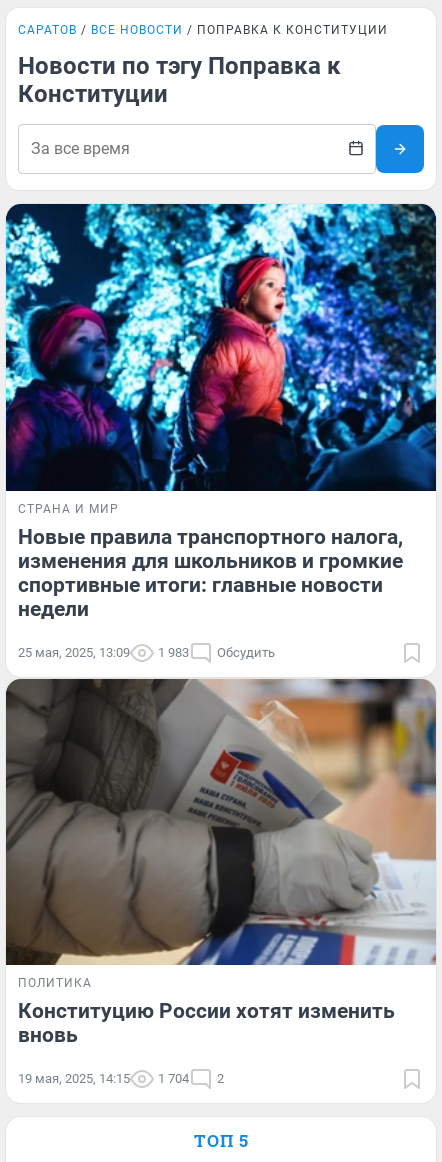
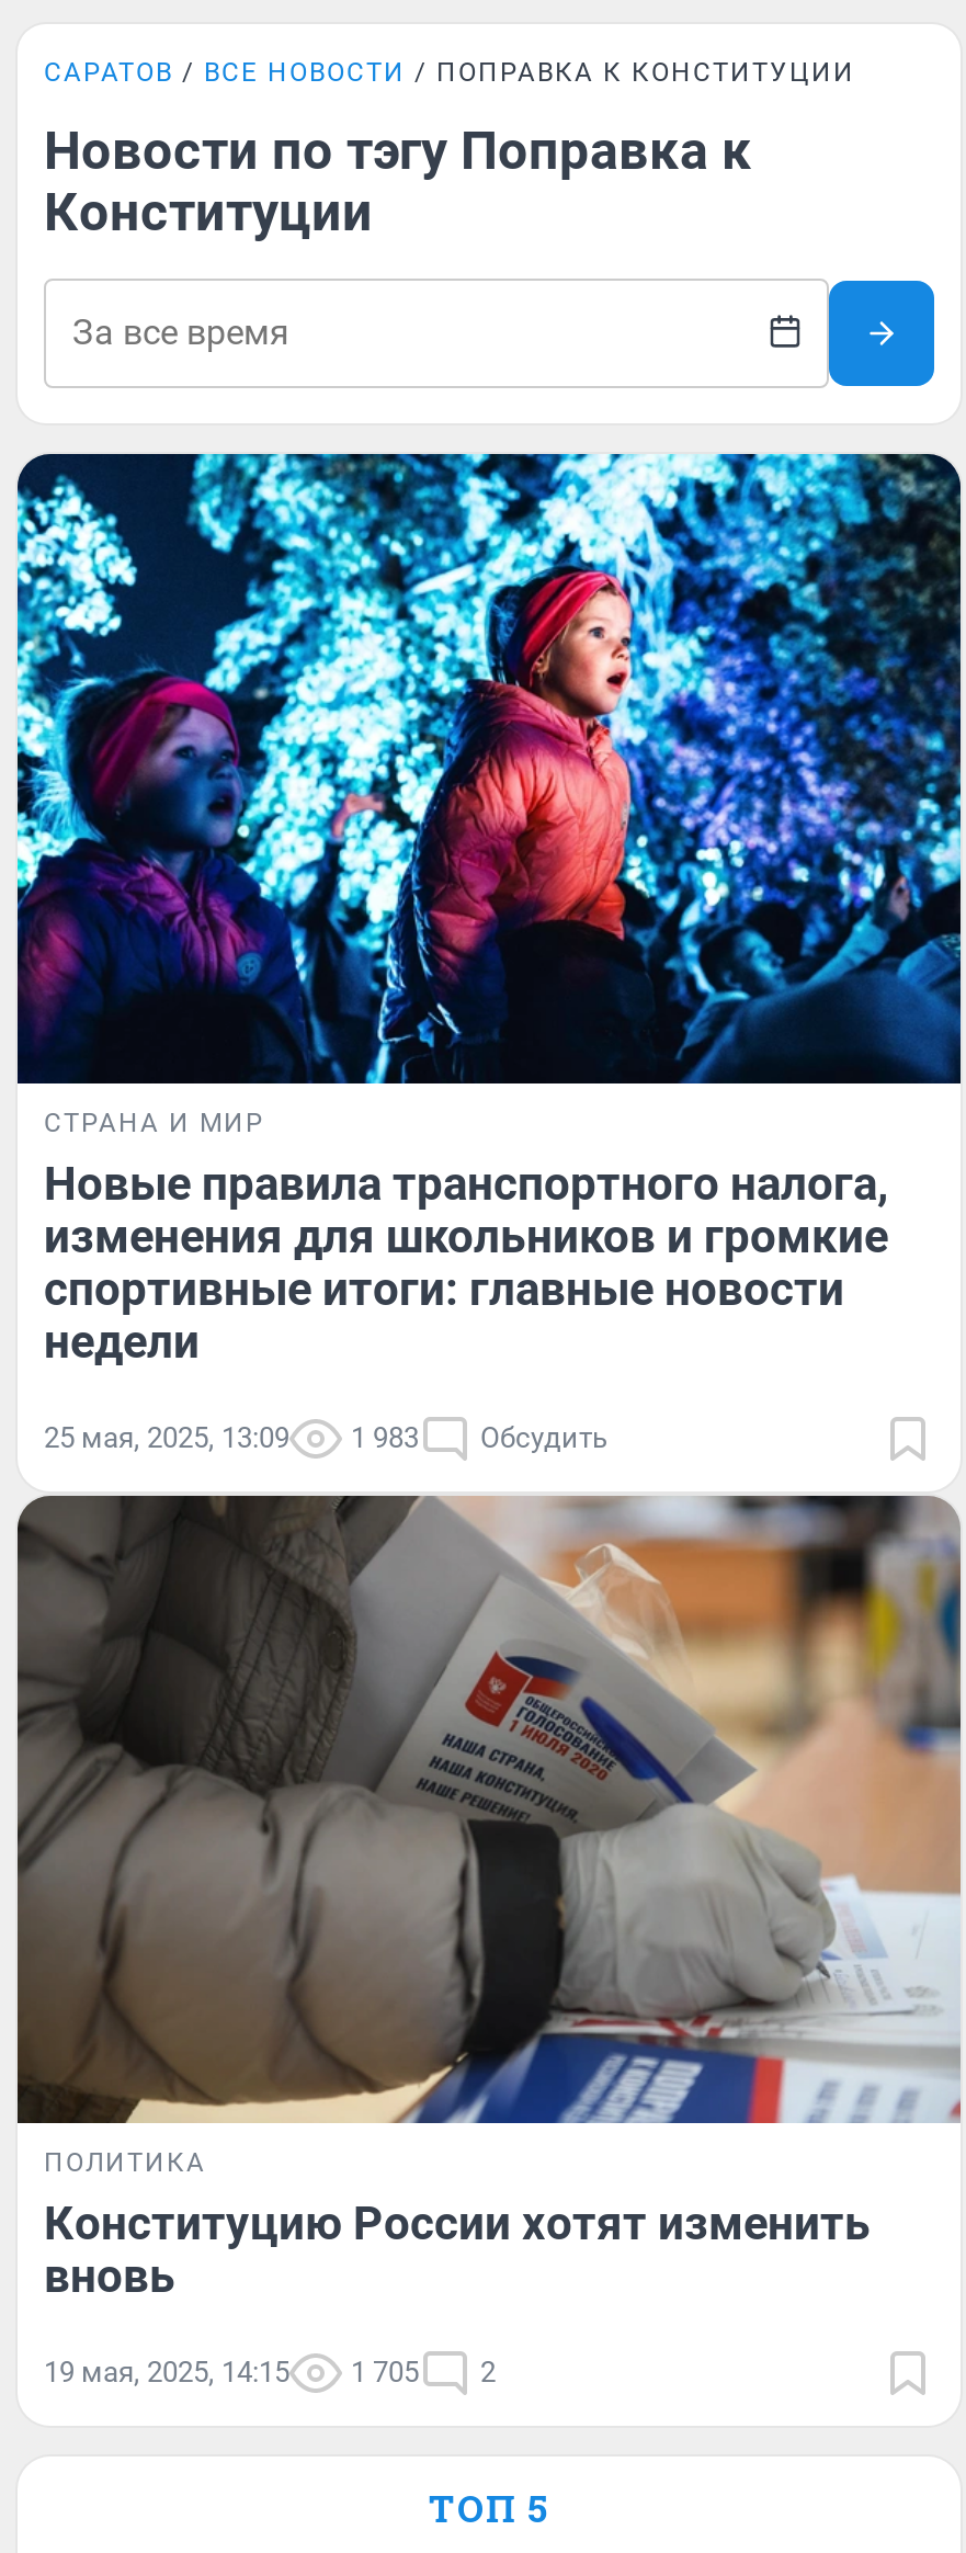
[18,1071,224,1086] 19 мая, 2025, 14:15 1 704 2 -> [44,2356,496,2389] 19 мая, 2025, 14:15 1 705 2

